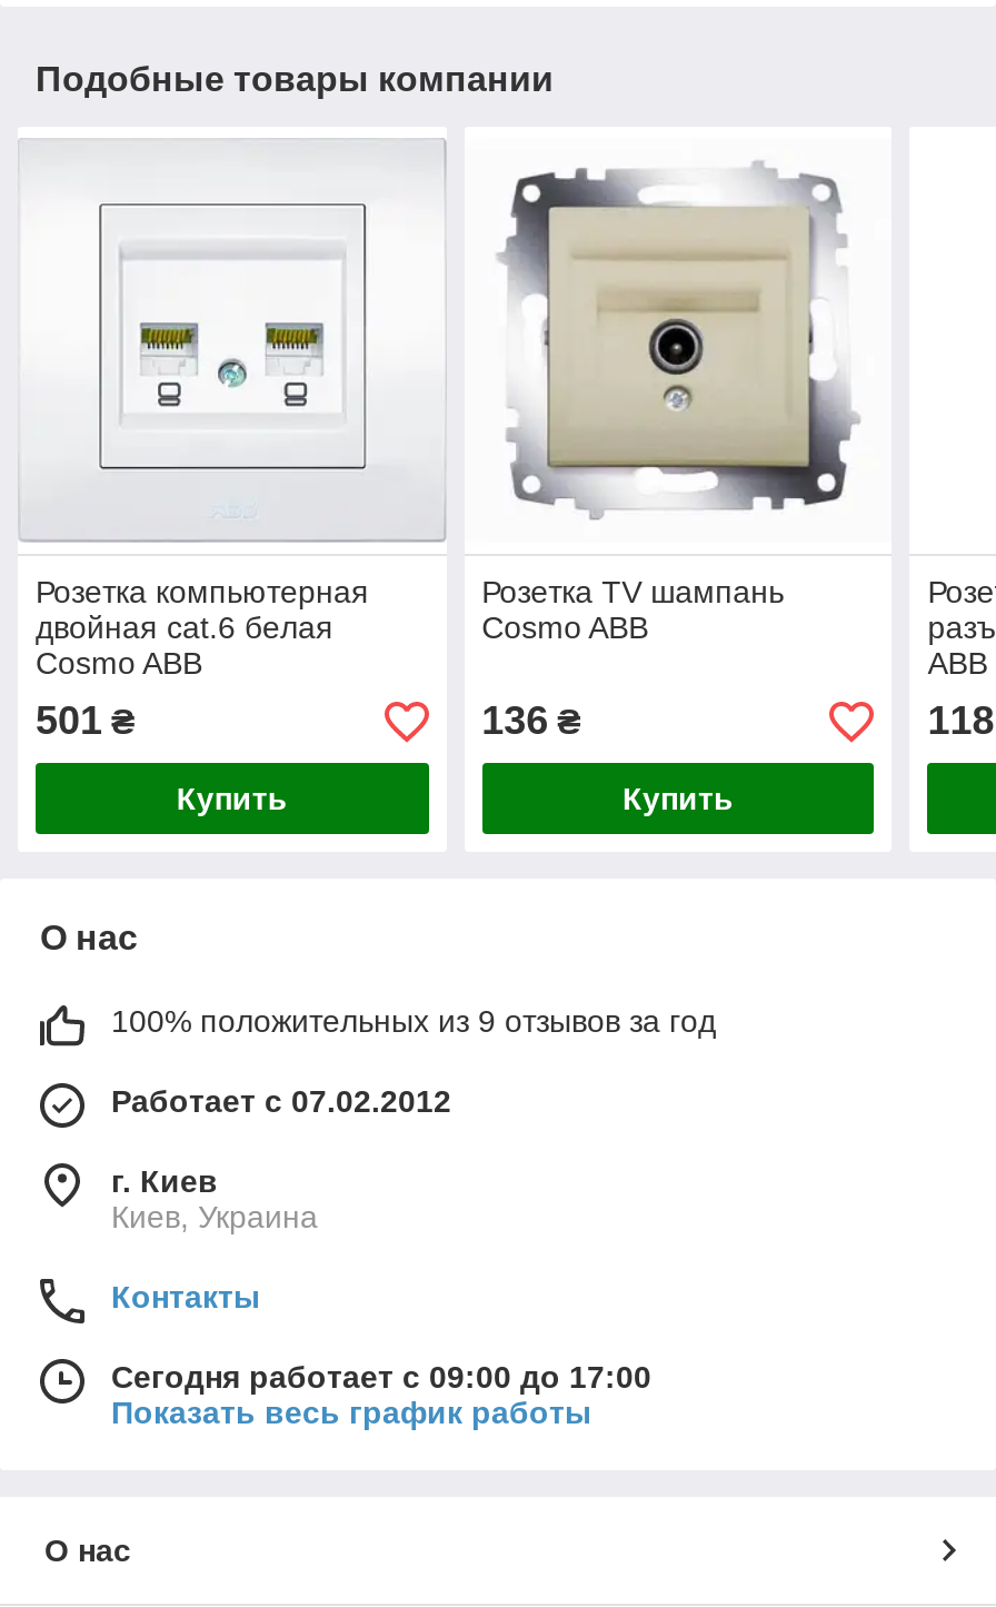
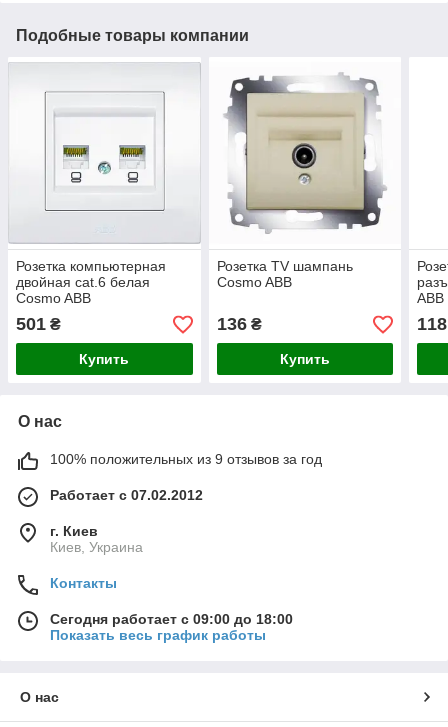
[111,1360,651,1395] Сегодня работает с 09:00 до 17:00 -> [50,611,293,627] Сегодня работает с 09:00 до 18:00

